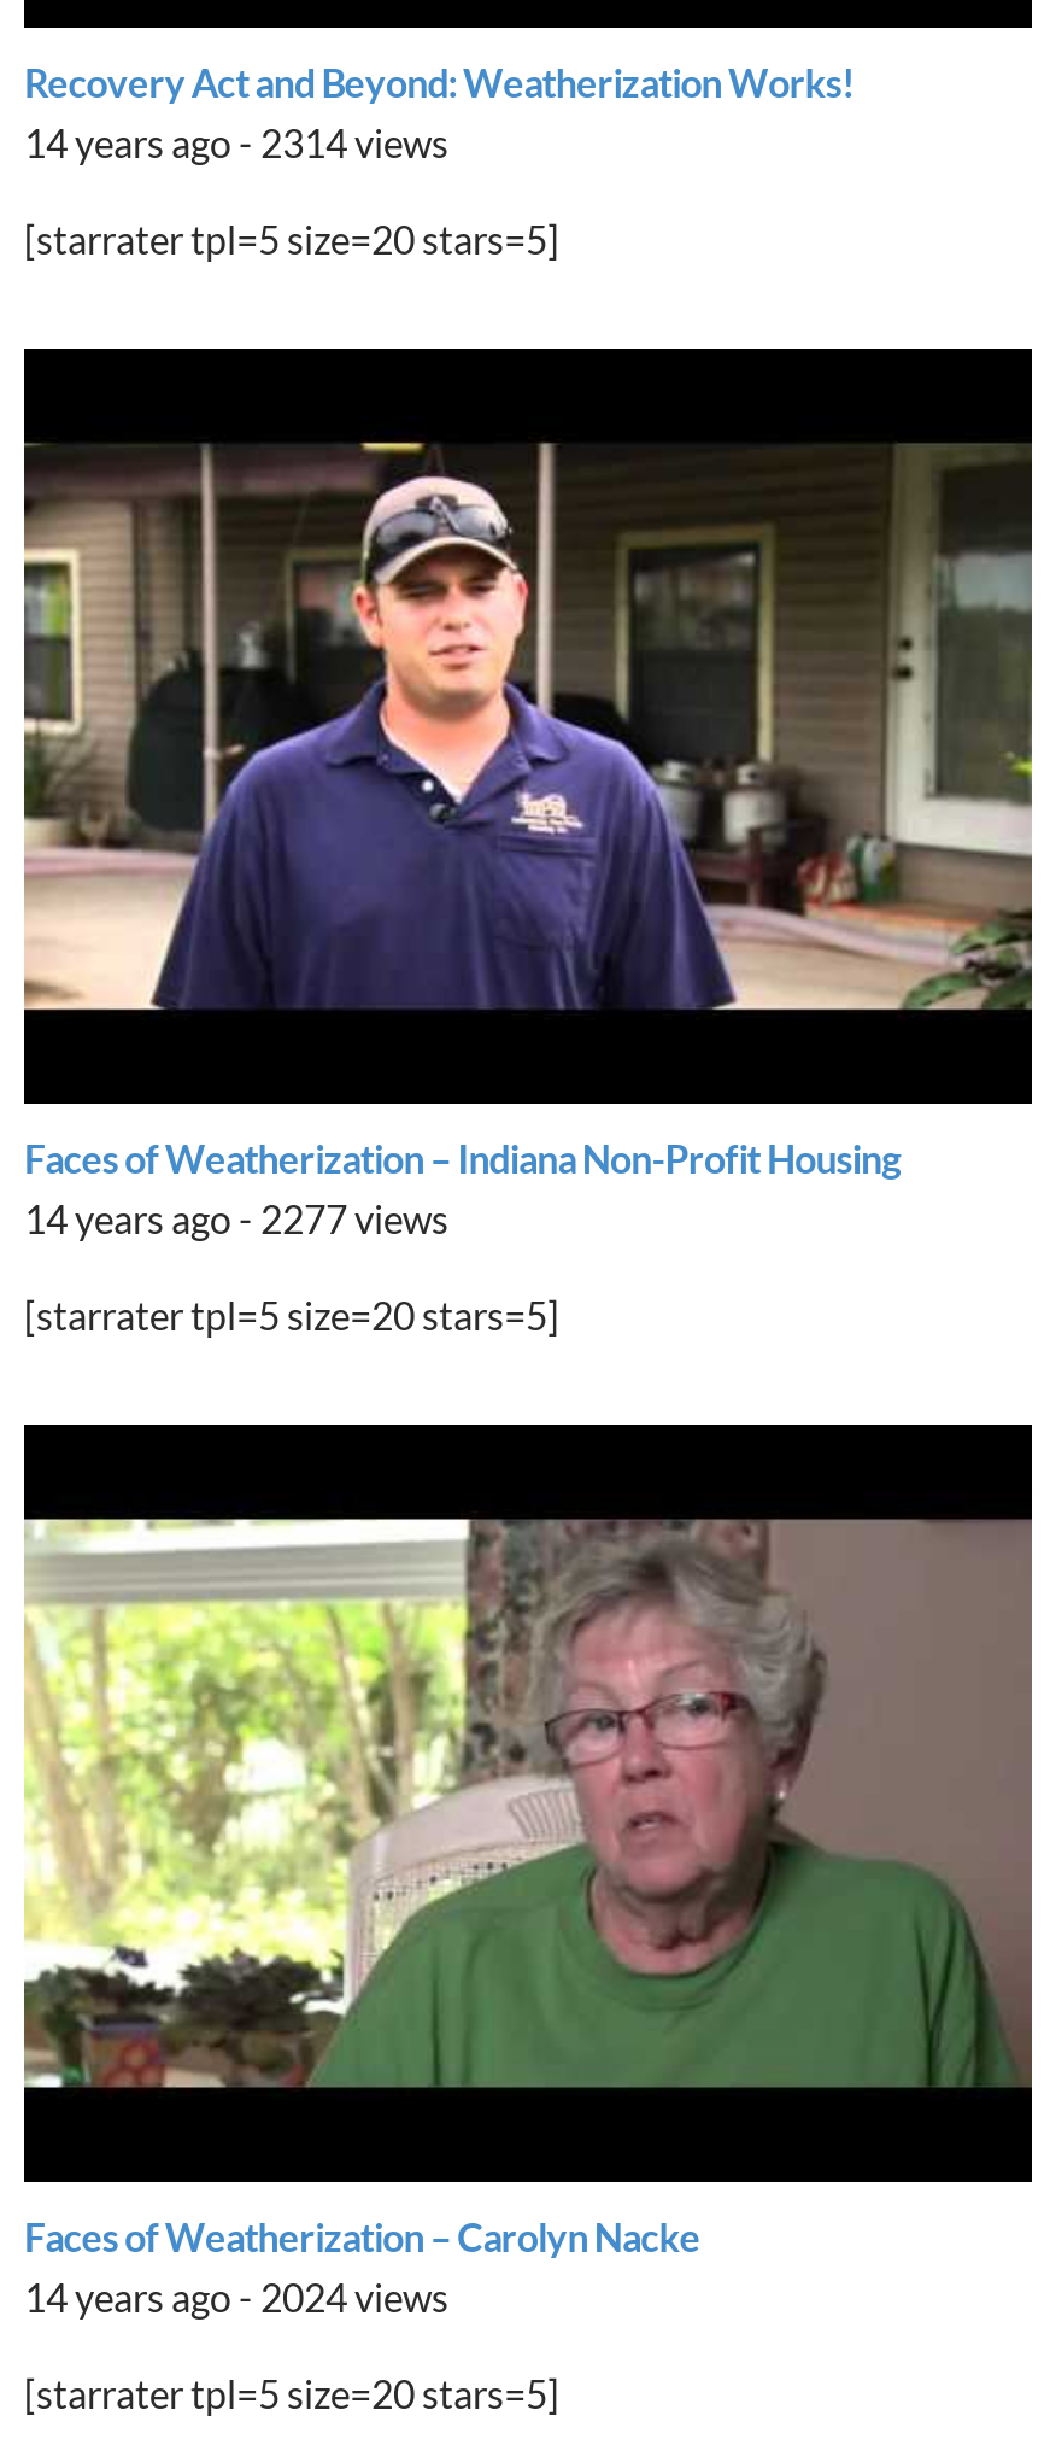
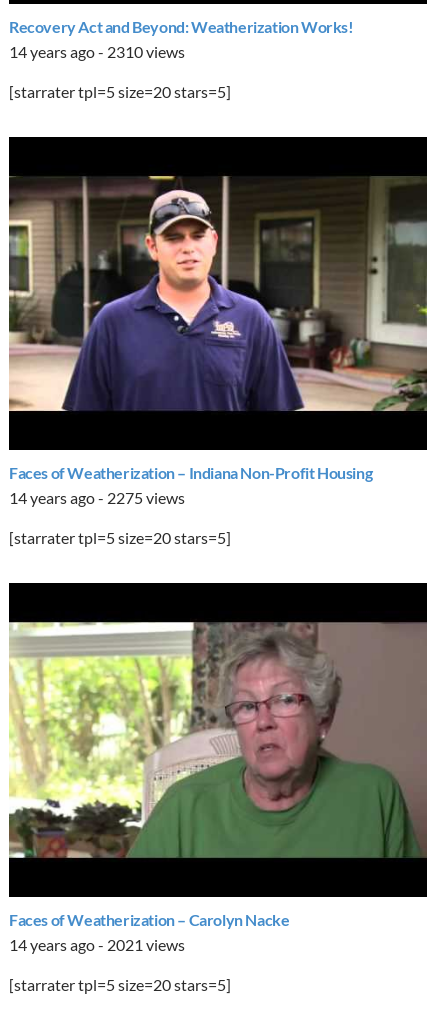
[24,118,448,164] 14 years ago - 2314 views -> [9,42,185,61] 14 years ago - 2310 views
[24,1196,448,1241] 14 years ago - 2277 views -> [9,488,185,507] 14 years ago - 2275 views
[24,2273,448,2319] 14 years ago - 2024 views -> [9,935,185,954] 14 years ago - 2021 views

